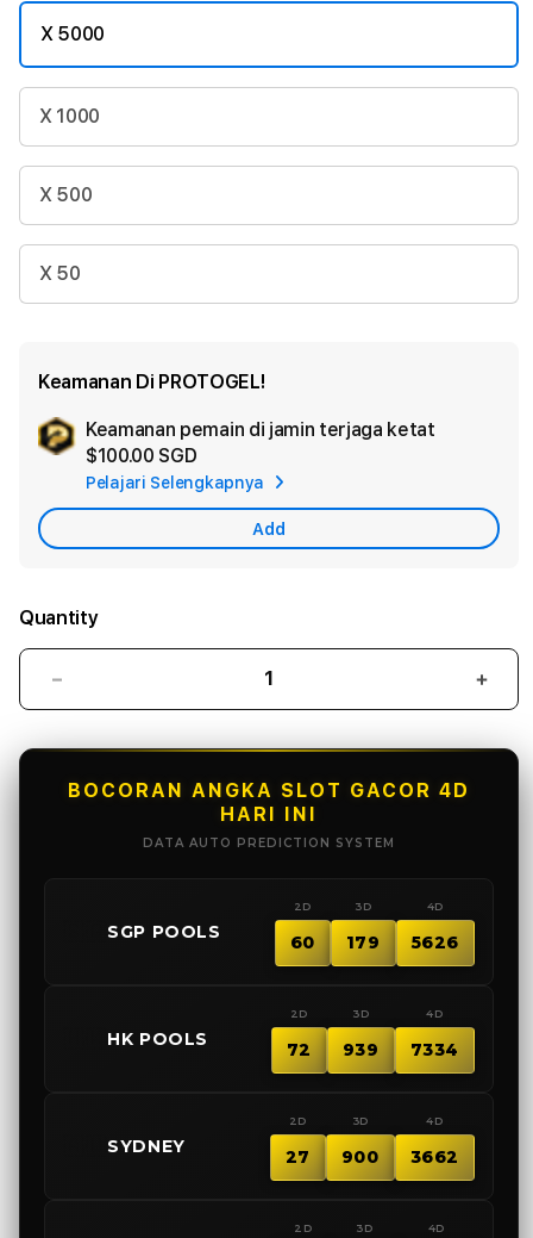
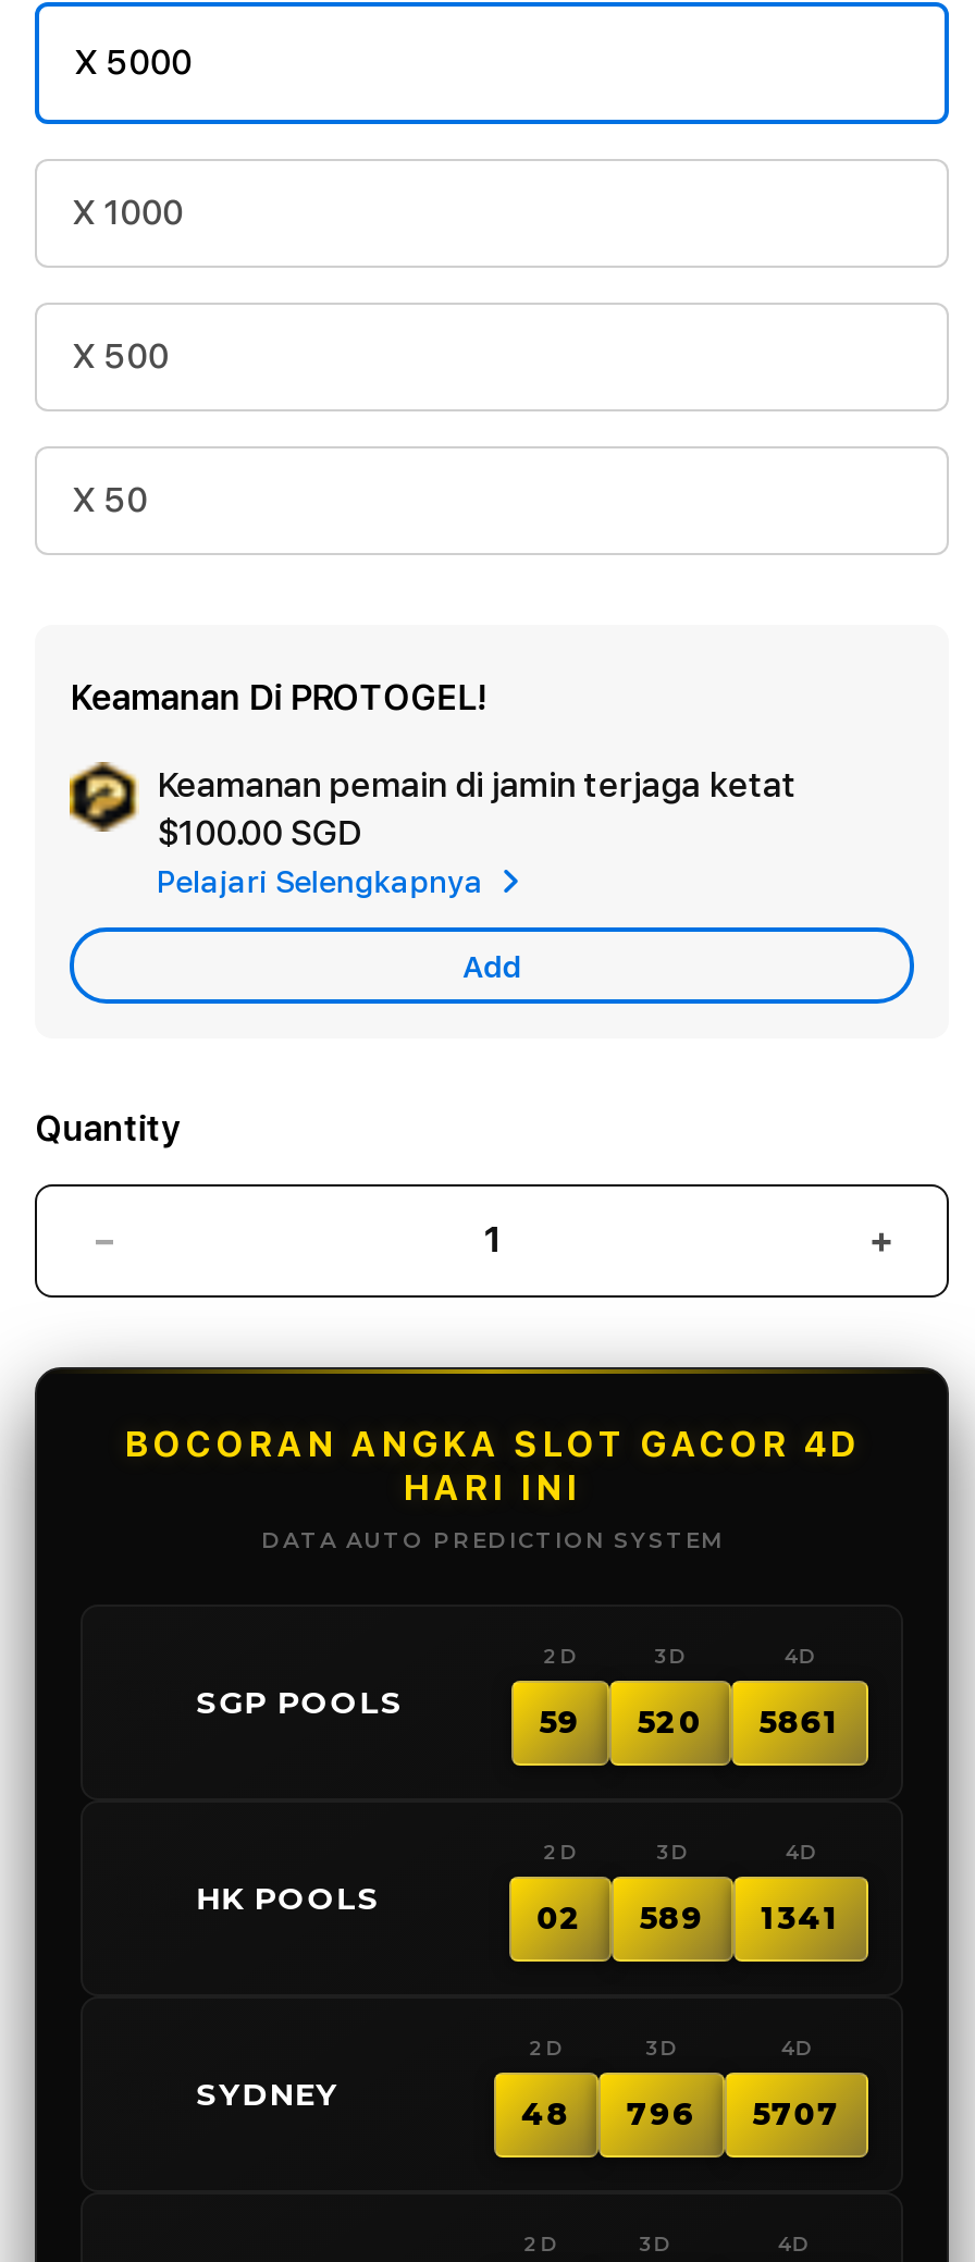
[290,932,315,953] 60 -> [539,1702,581,1742] 59
[346,932,380,953] 179 -> [637,1702,702,1742] 520
[411,932,459,953] 5626 -> [759,1702,840,1742] 5861
[286,1039,311,1060] 72 -> [537,1898,583,1938] 02
[342,1039,379,1060] 939 -> [639,1898,704,1938] 589
[410,1039,459,1060] 7334 -> [761,1898,840,1938] 1341
[285,1146,310,1168] 27 -> [521,2094,570,2134] 48
[341,1146,379,1168] 900 -> [626,2094,696,2134] 796
[410,1146,459,1168] 3662 -> [752,2094,840,2134] 5707

